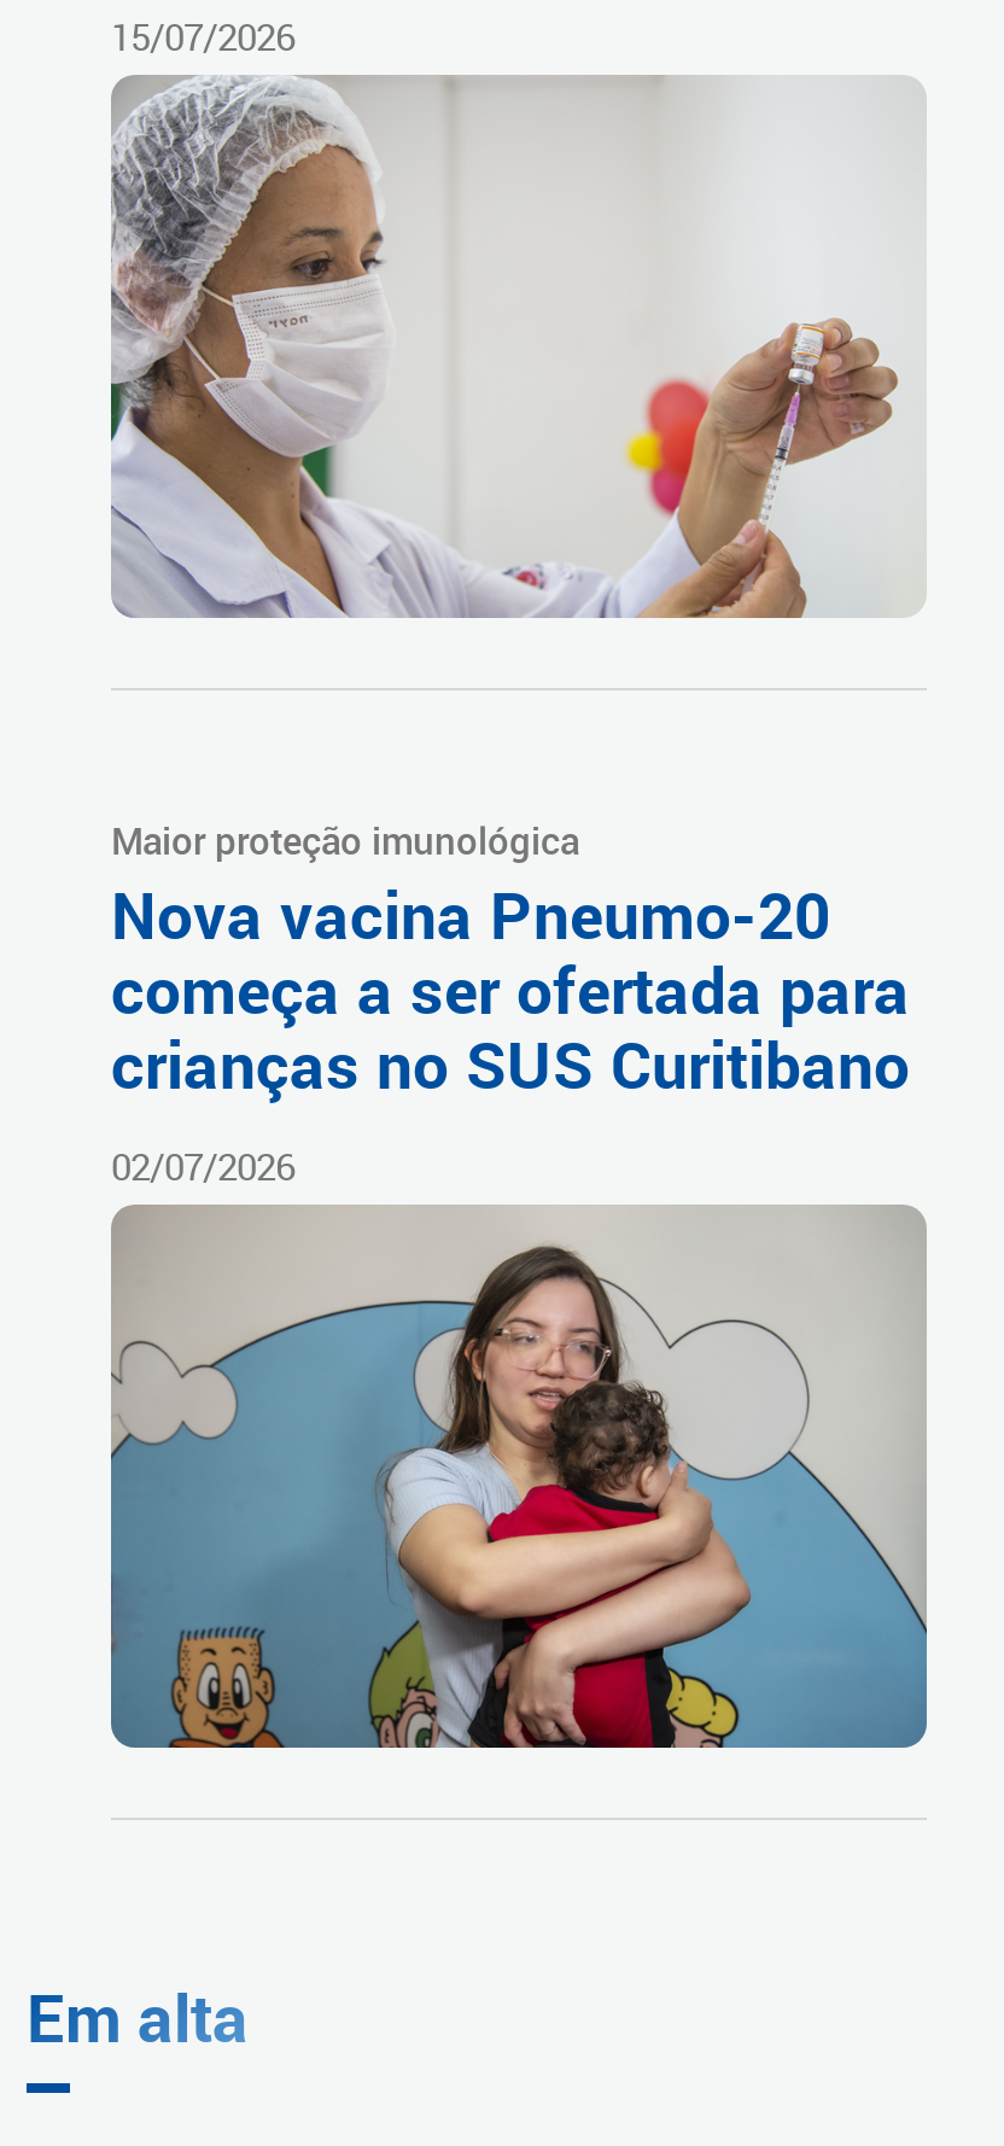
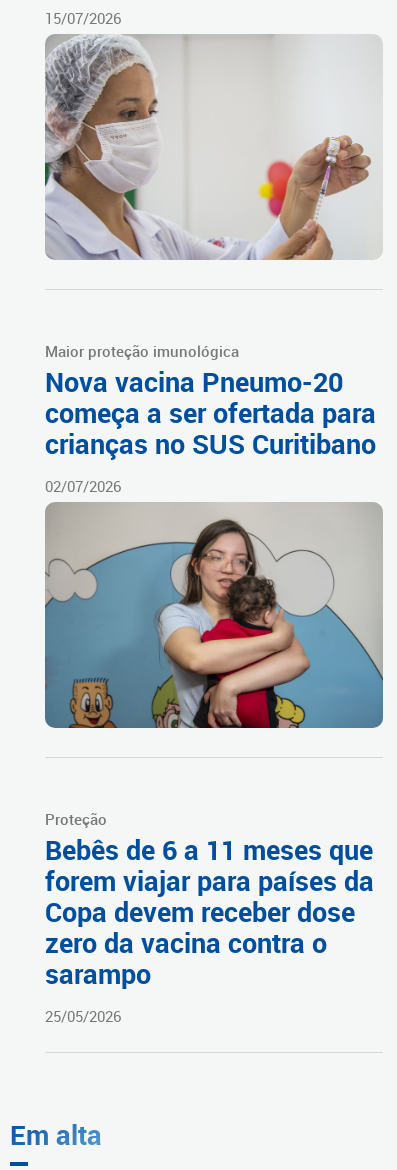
none -> [45,809,374,1026] Proteção | Bebês de 6 a 11 meses que | forem viajar para países da | Copa devem receber dose | zero da vacina contra o | sarampo | 25/05/2026

